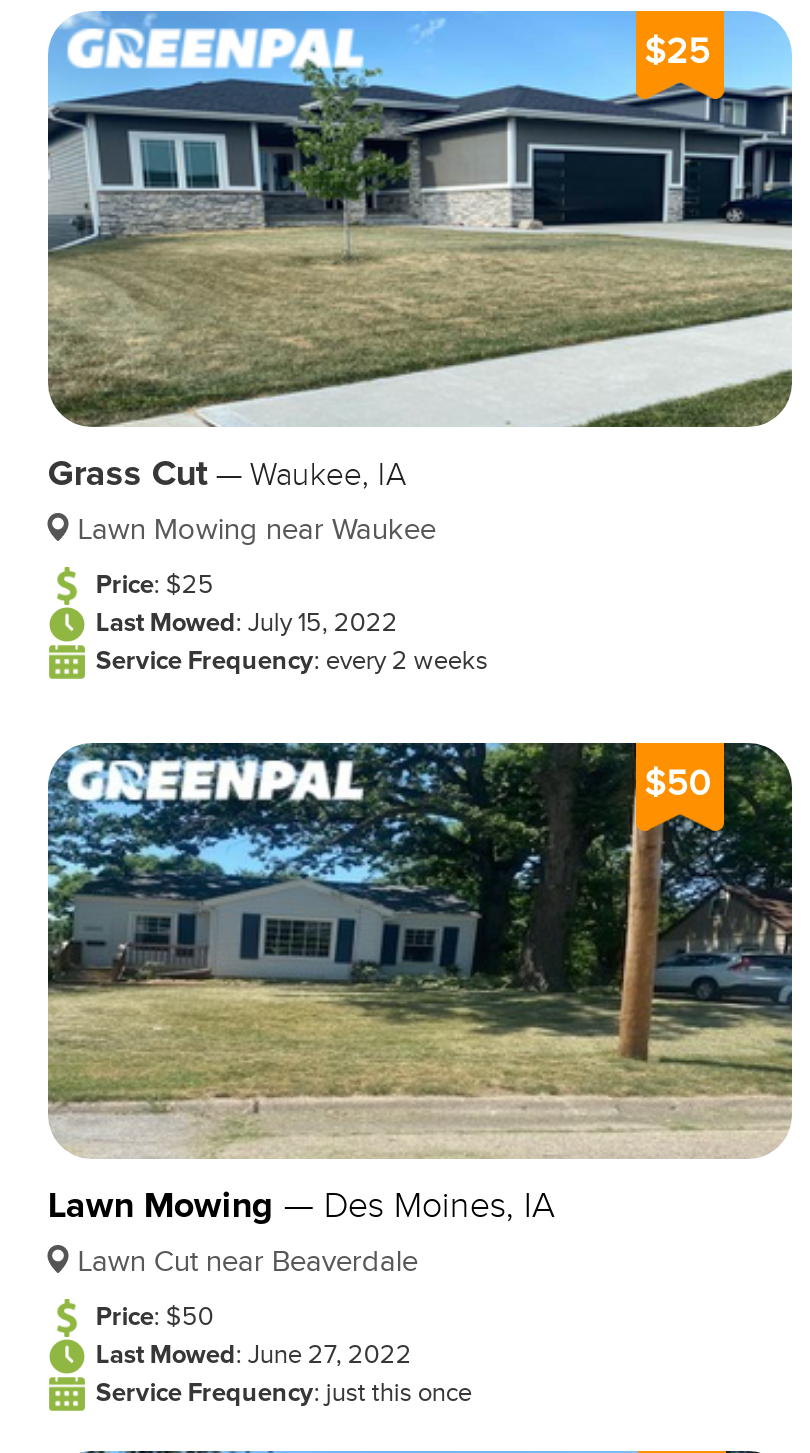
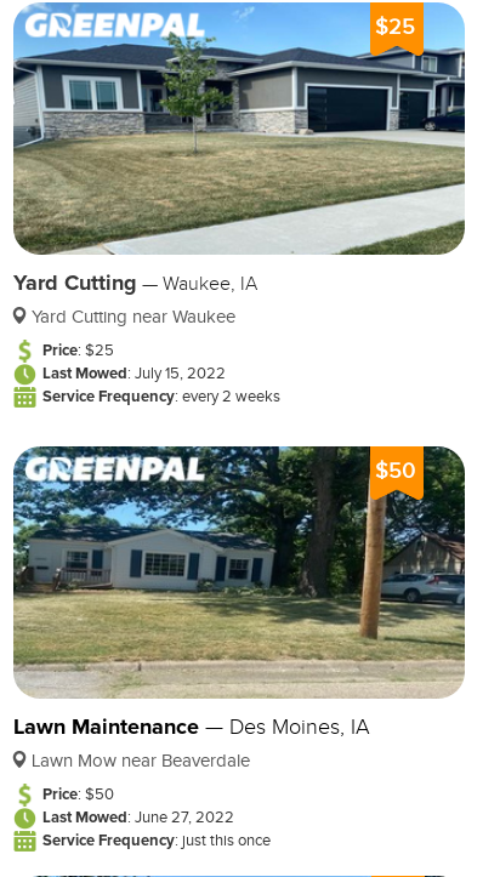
[48,451,406,495] Grass Cut — Waukee, IA -> [13,269,257,296] Yard Cutting — Waukee, IA
[78,513,436,547] Lawn Mowing near Waukee -> [31,307,235,328] Yard Cutting near Waukee
[48,1183,556,1227] Lawn Mowing — Des Moines, IA -> [13,713,370,740] Lawn Maintenance — Des Moines, IA
[78,1245,418,1279] Lawn Cut near Beaverdale -> [31,751,250,772] Lawn Mow near Beaverdale

